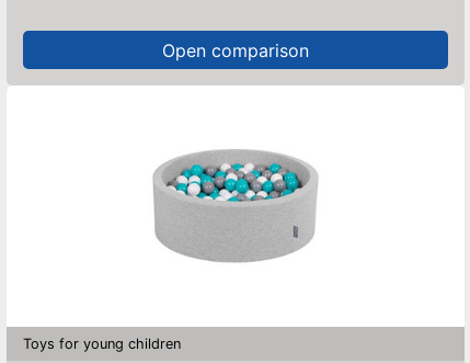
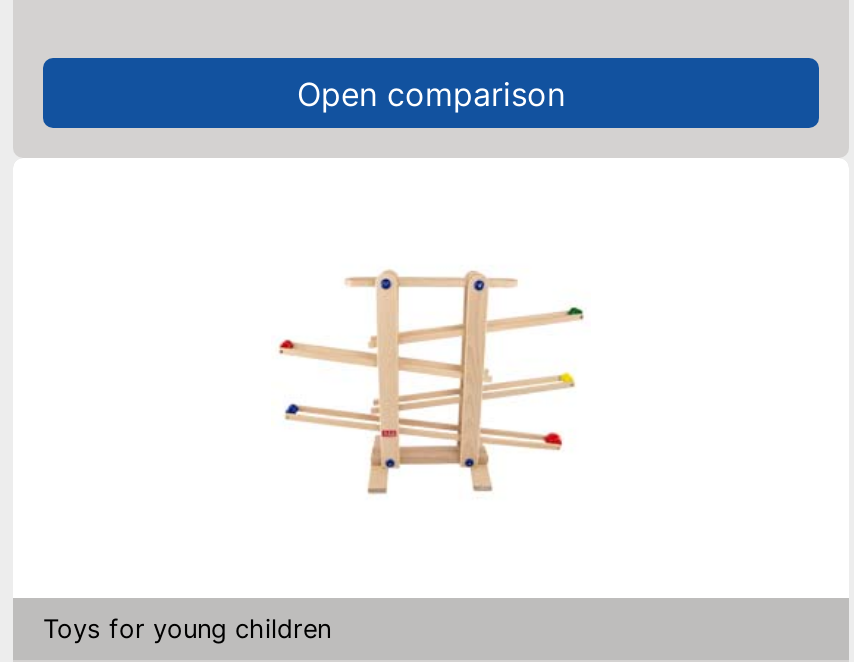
[152,148,319,270] [image] -> [279,268,585,496] [image]

